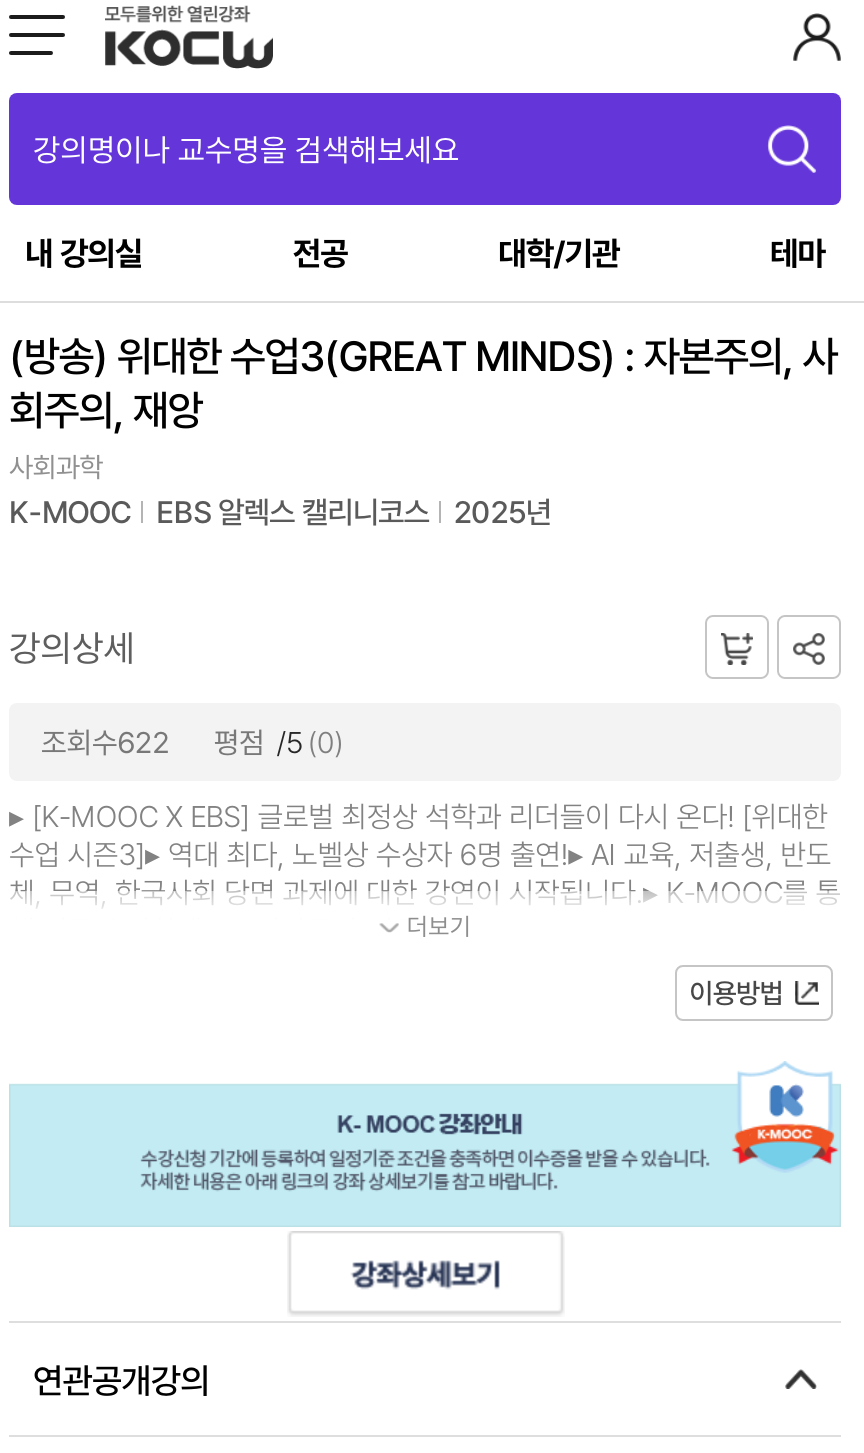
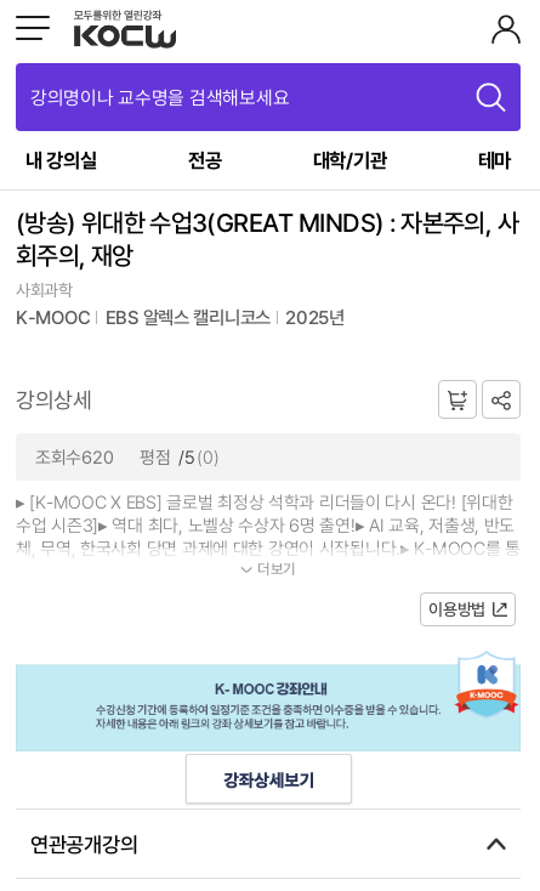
[41,721,344,761] 조회수622 평점 /5 (0) -> [35,444,219,469] 조회수620 평점 /5 (0)

